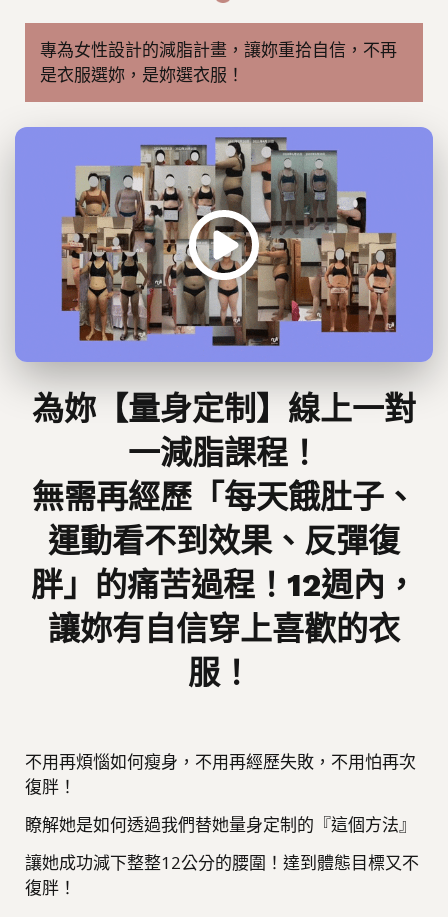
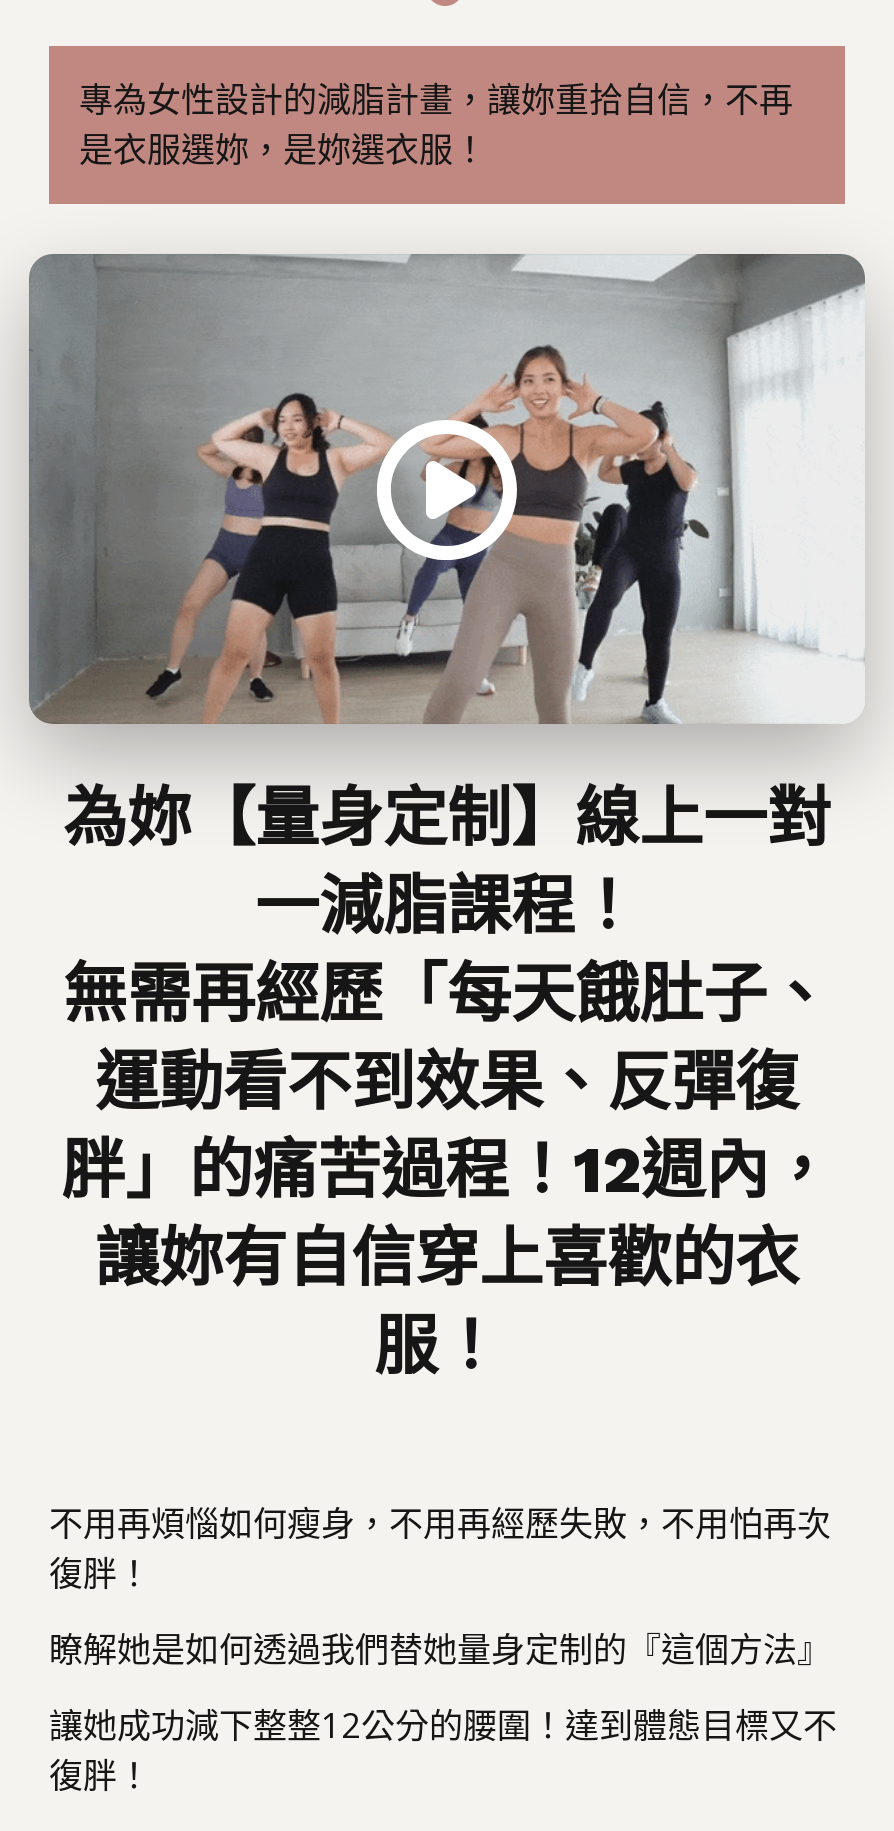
[15,127,434,362] [image] -> [27,252,867,726] [image]

